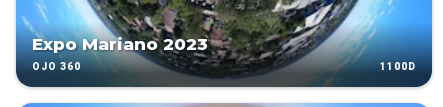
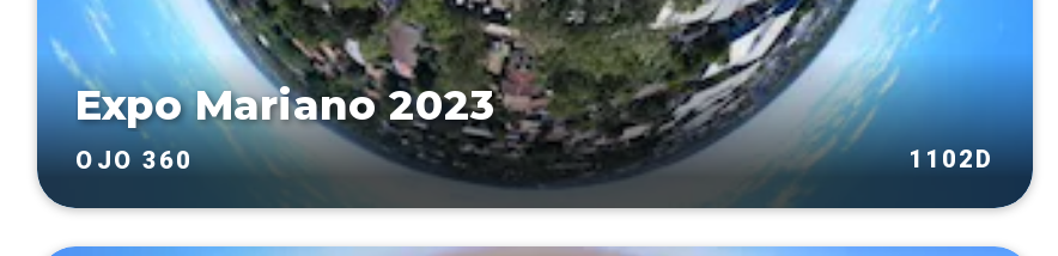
[380,61,416,72] 1100D -> [908,146,995,172] 1102D

